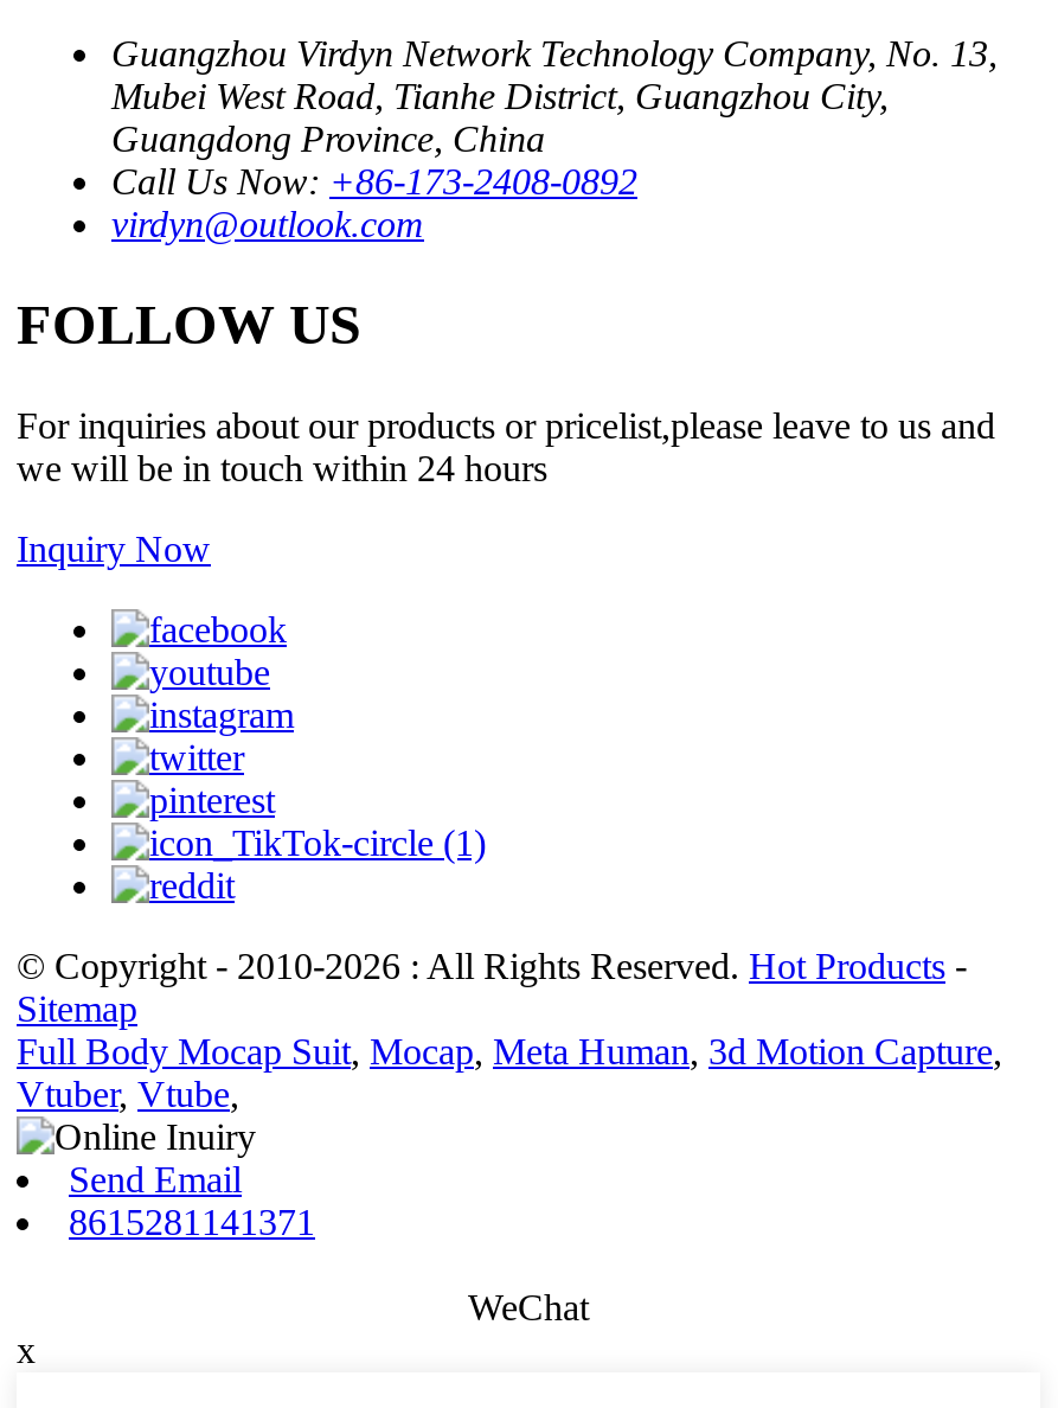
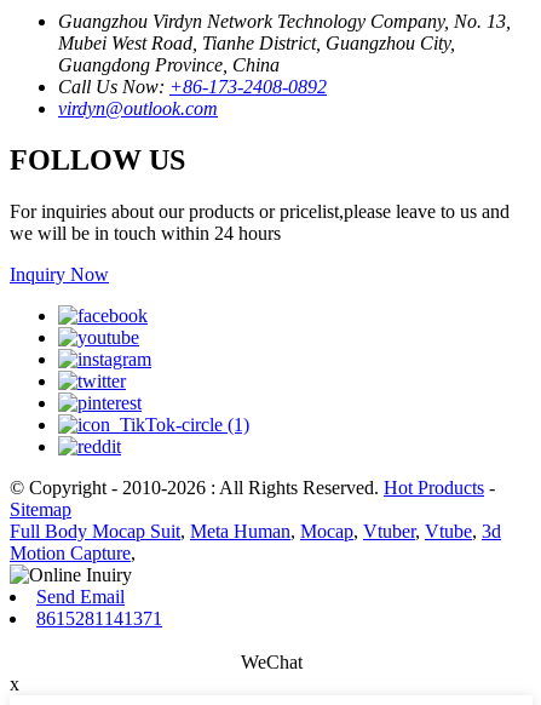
[17,1031,1002,1114] Full Body Mocap Suit, Mocap, Meta Human, 3d Motion Capture, | Vtuber, Vtube, -> [10,521,501,563] Full Body Mocap Suit, Meta Human, Mocap, Vtuber, Vtube, 3d | Motion Capture,

